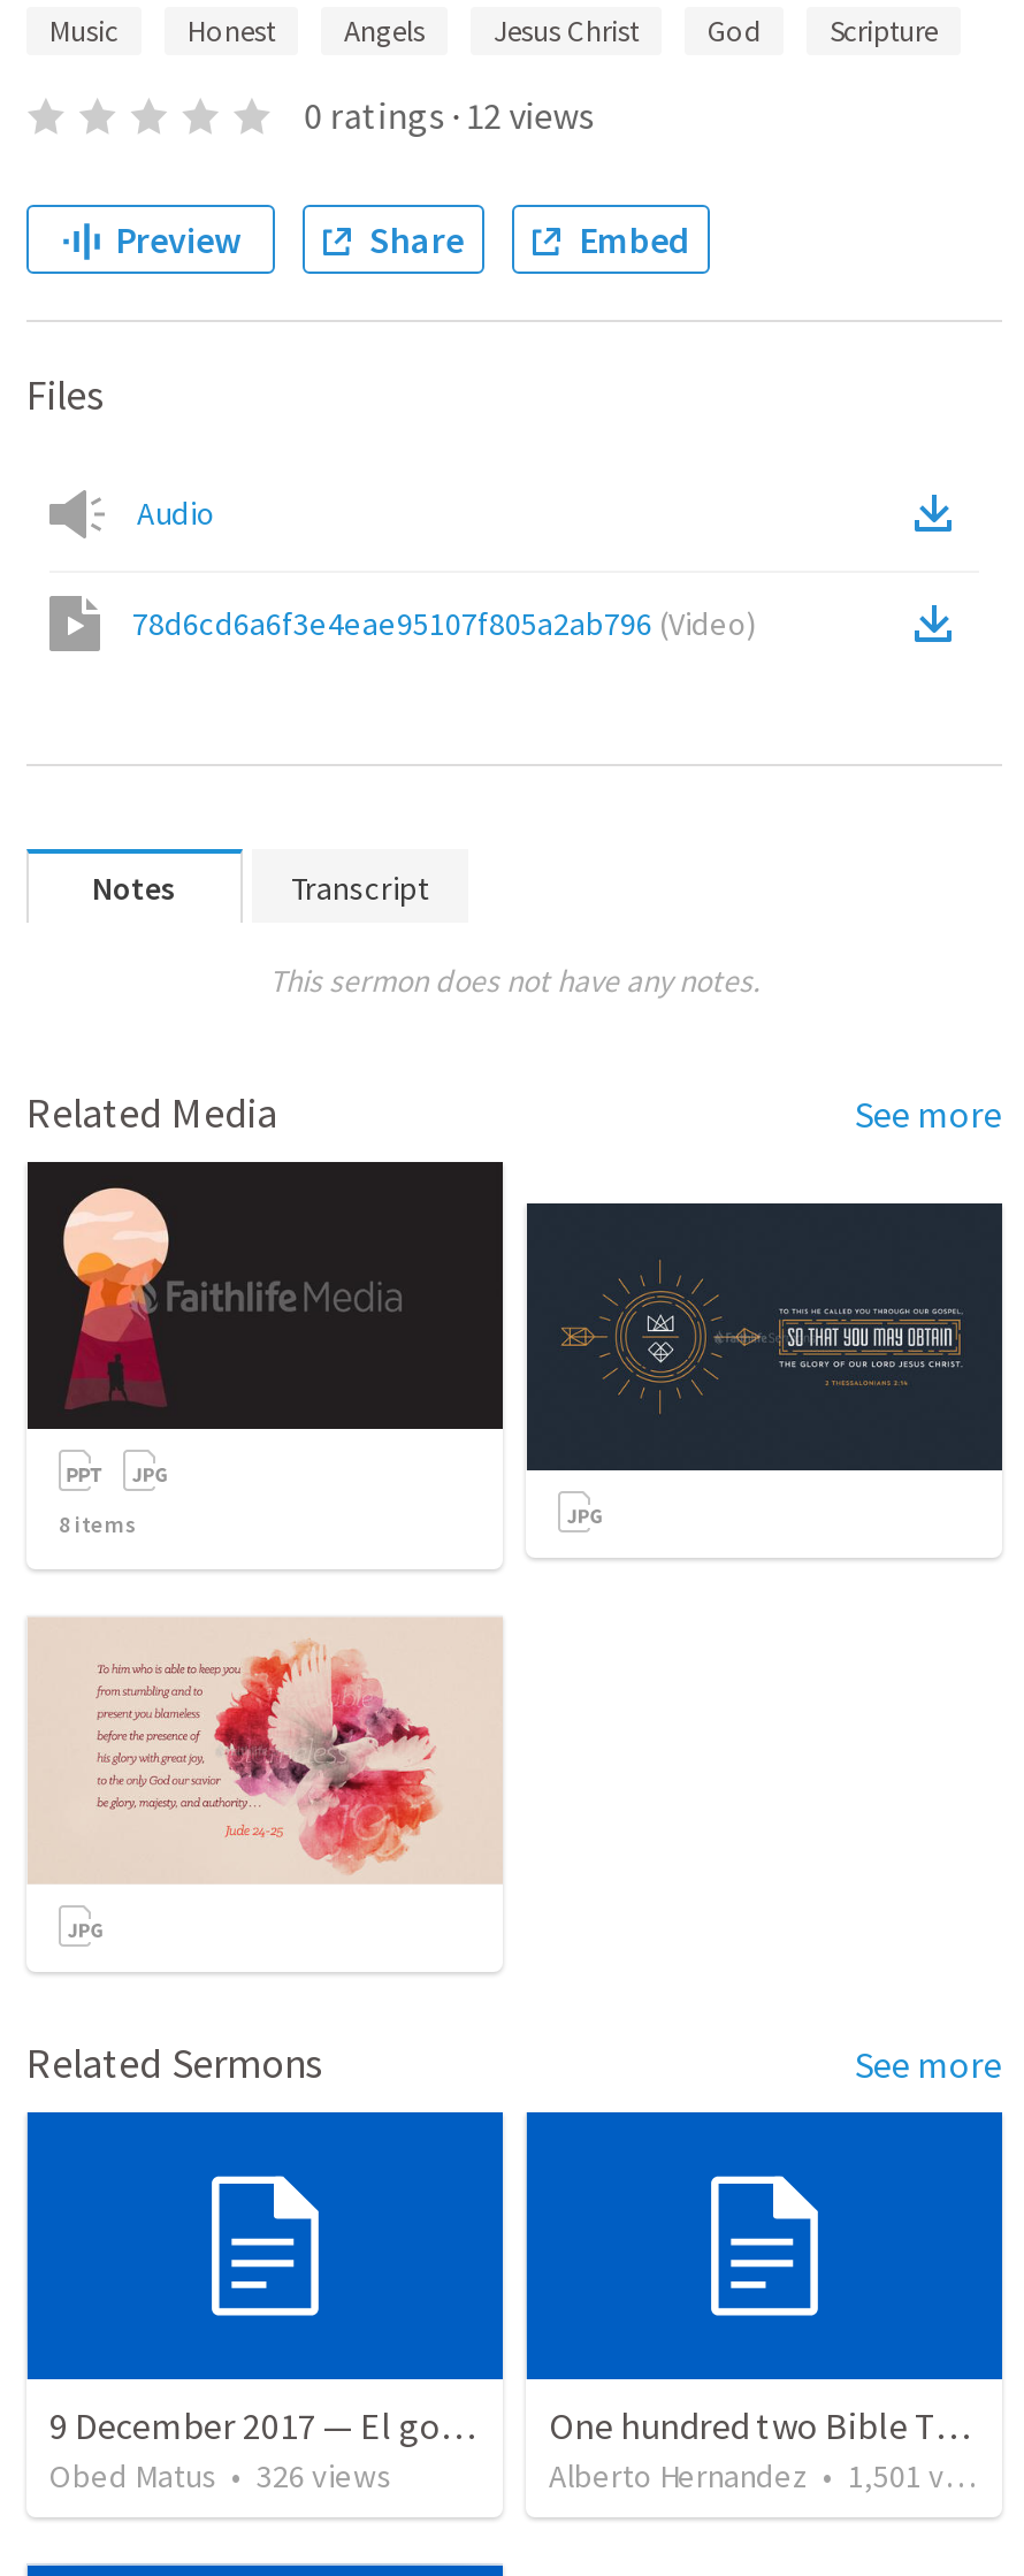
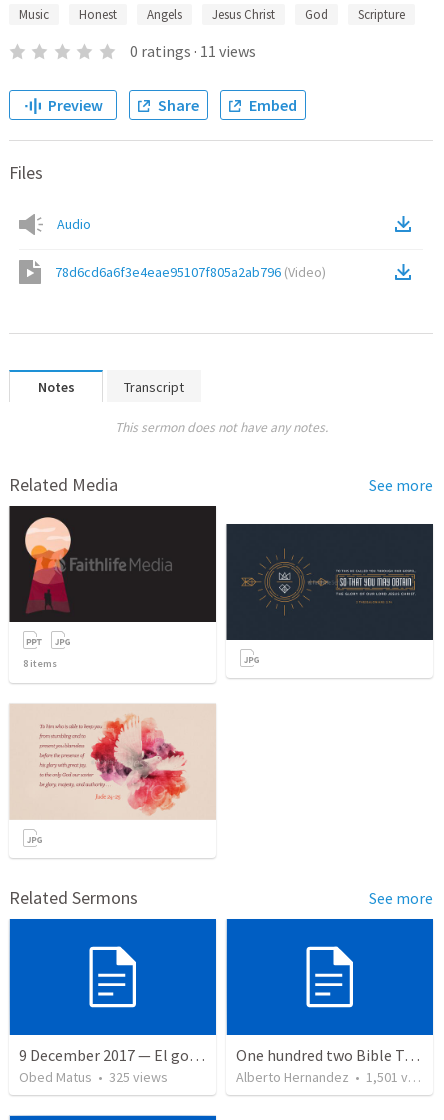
[304,92,594,138] 0 ratings · 12 views -> [130,41,256,61] 0 ratings · 11 views
[49,2456,392,2497] Obed Matus • 326 views -> [19,1068,168,1086] Obed Matus • 325 views

